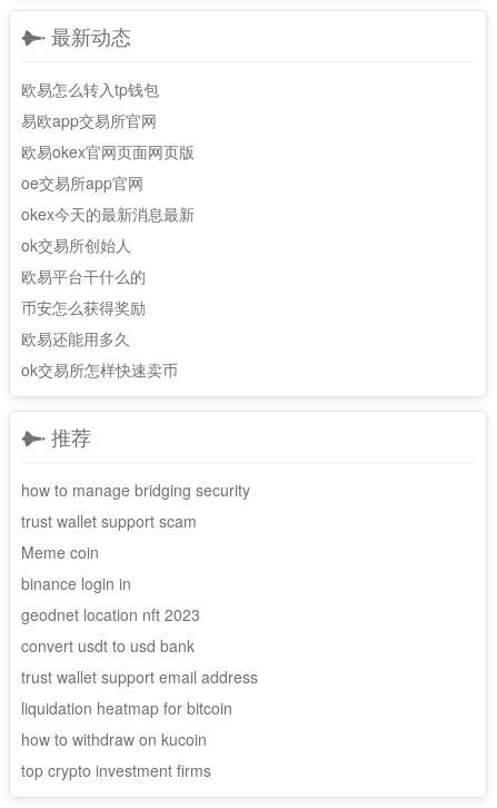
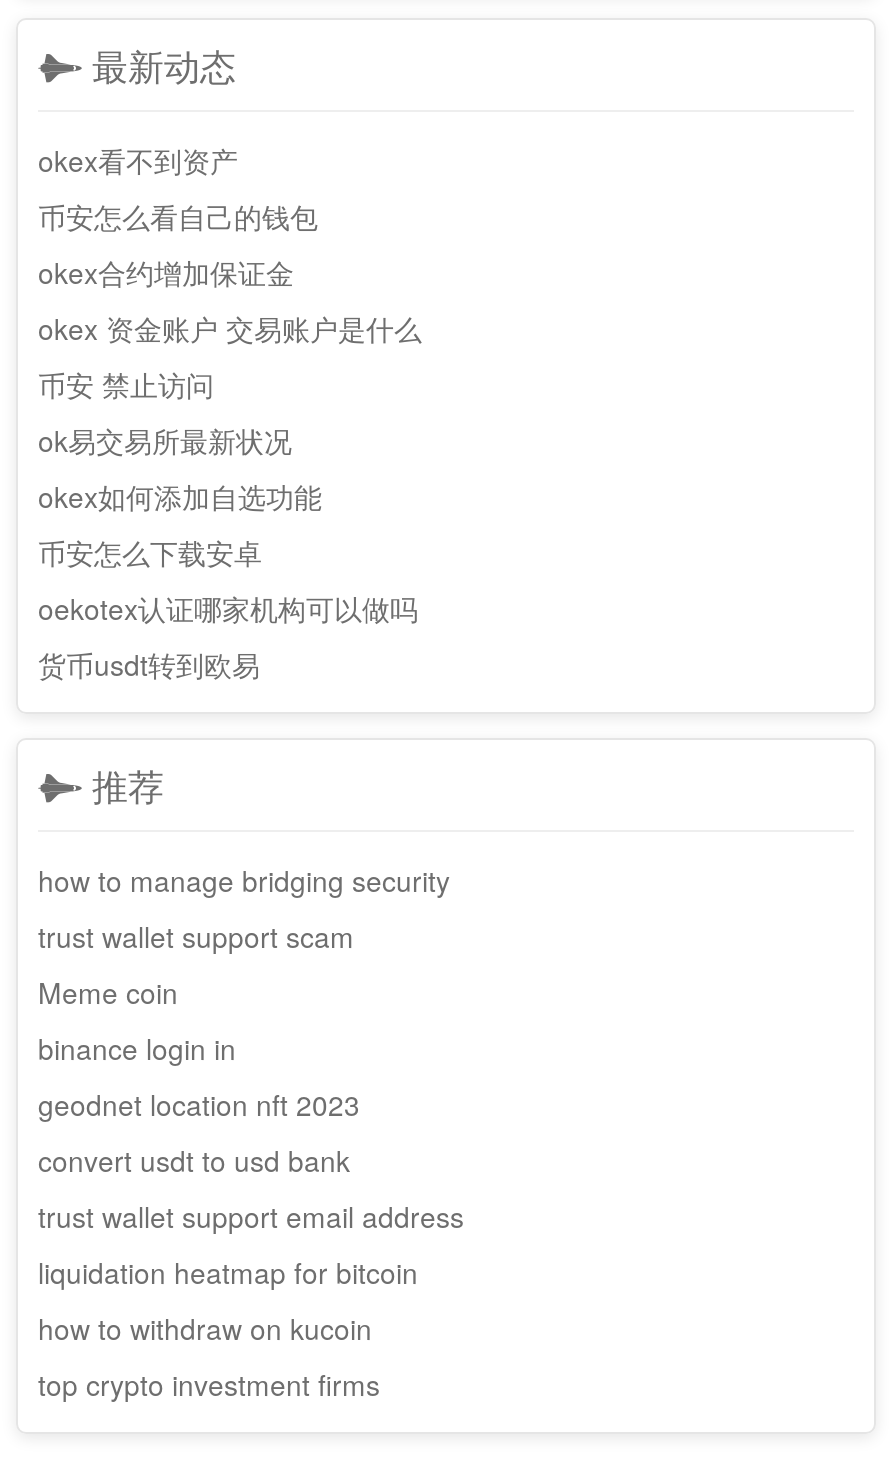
[21,78,195,381] 欧易怎么转入tp钱包 | 易欧app交易所官网 | 欧易okex官网页面网页版 | oe交易所app官网 | okex今天的最新消息最新 | ok交易所创始人 | 欧易平台干什么的 | 币安怎么获得奖励 | 欧易还能用多久 | ok交易所怎样快速卖币 -> [38,140,422,684] okex看不到资产 | 币安怎么看自己的钱包 | okex合约增加保证金 | okex 资金账户 交易账户是什么 | 币安 禁止访问 | ok易交易所最新状况 | okex如何添加自选功能 | 币安怎么下载安卓 | oekotex认证哪家机构可以做吗 | 货币usdt转到欧易

